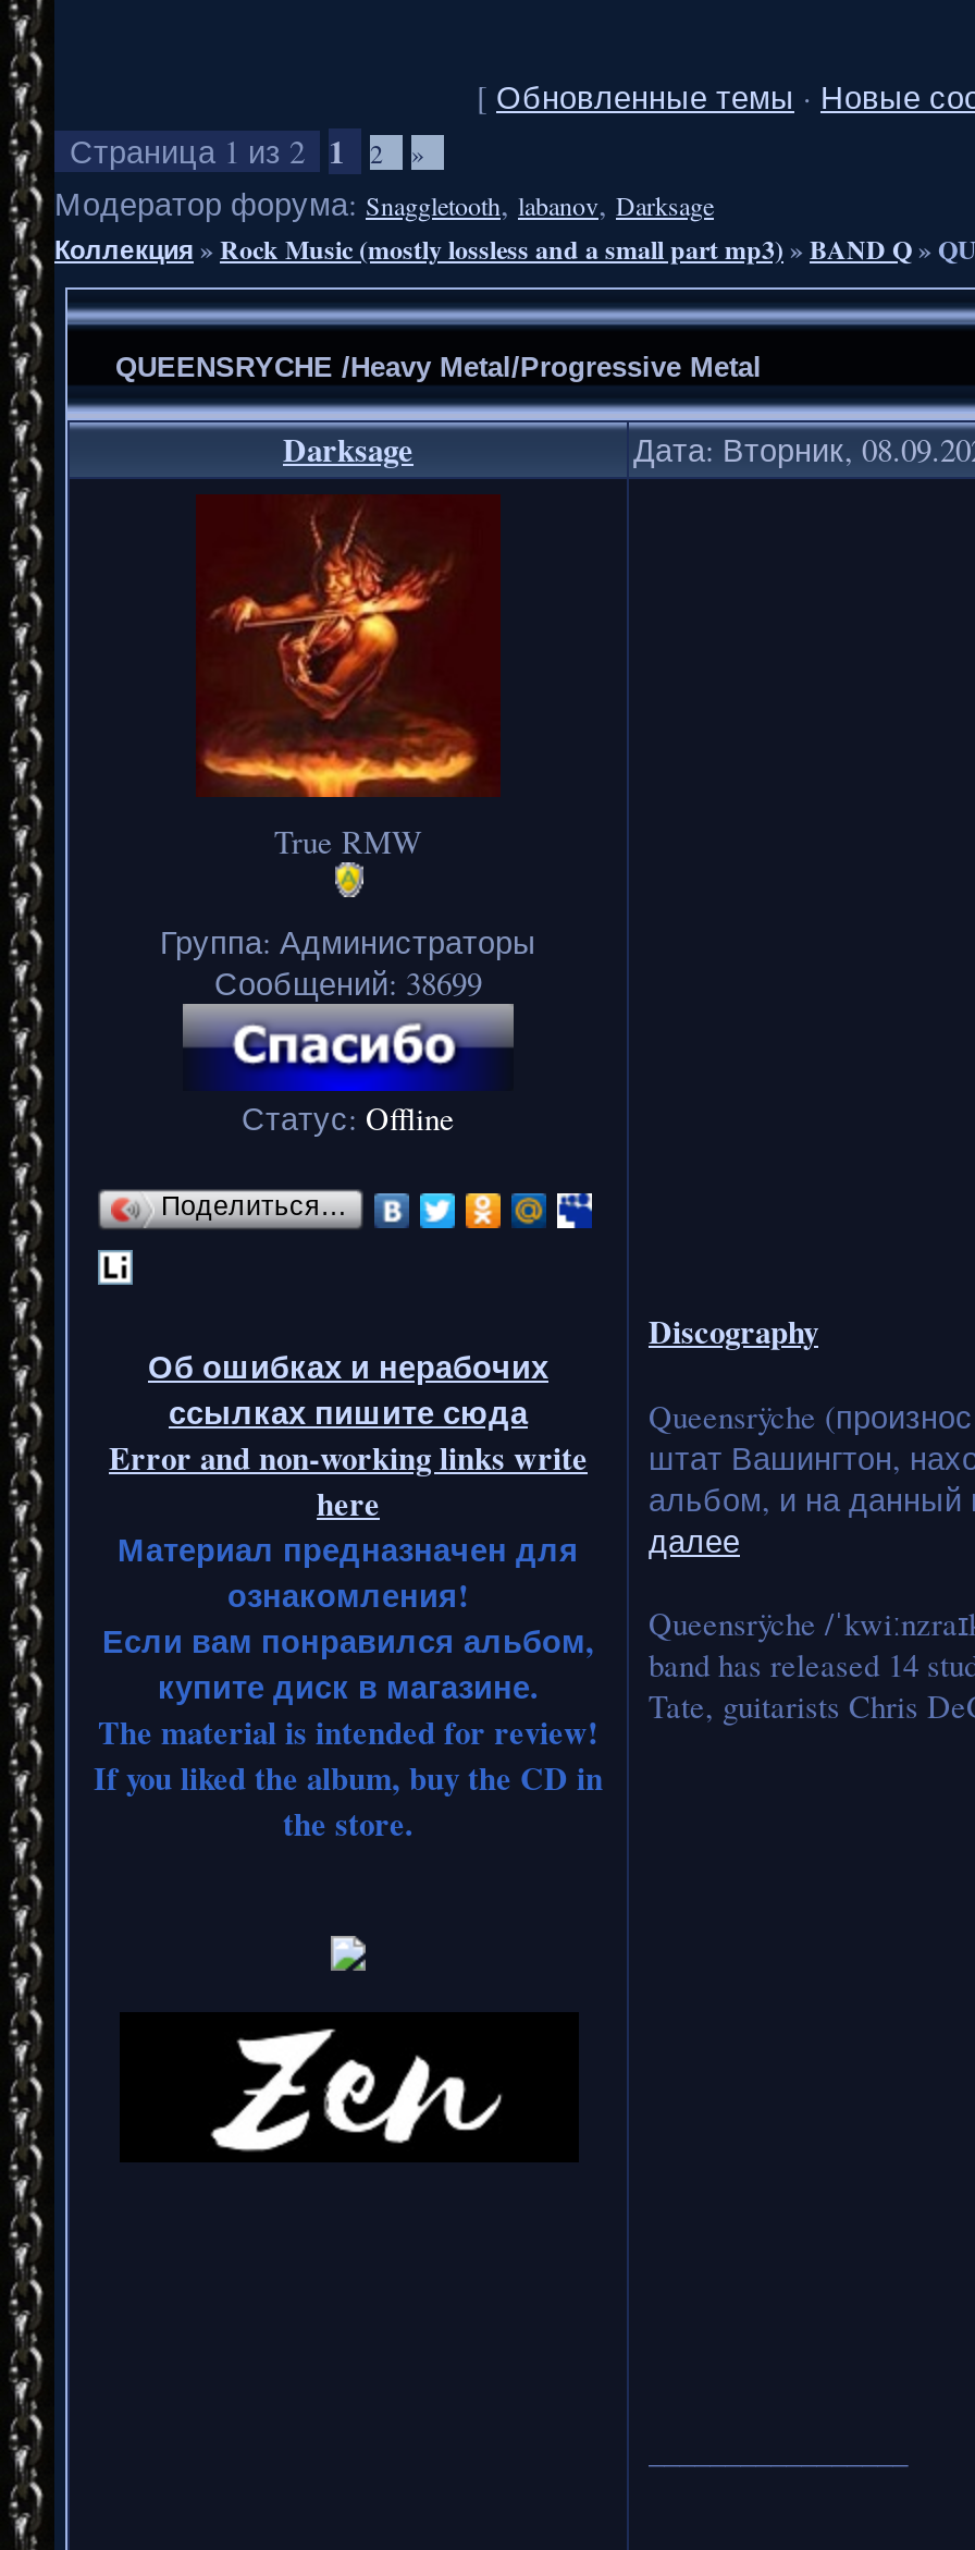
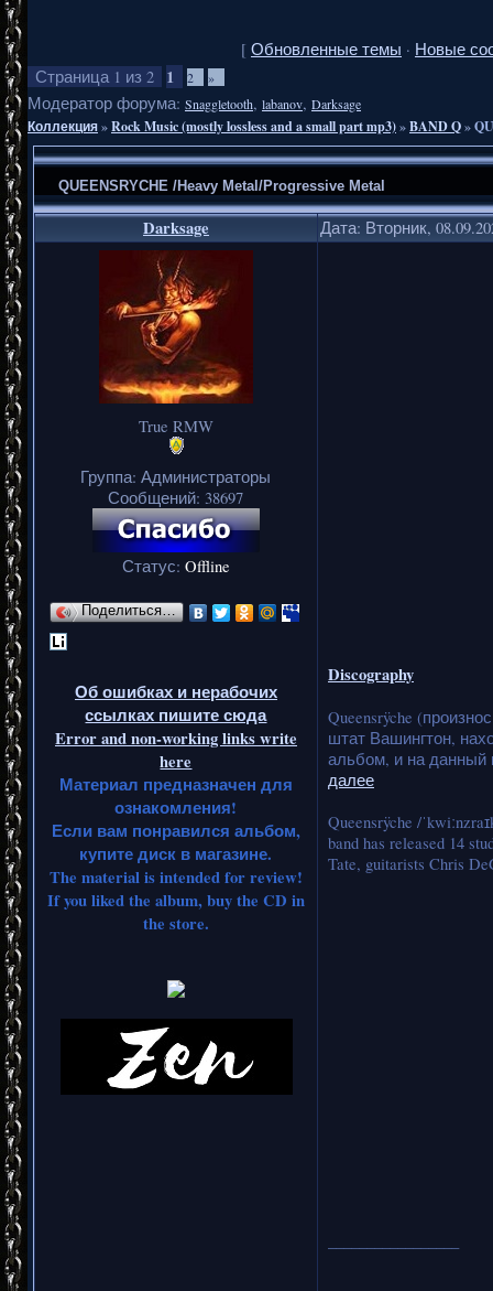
[214,962,482,1003] Сообщений: 38699 -> [108,487,244,508] Сообщений: 38697

